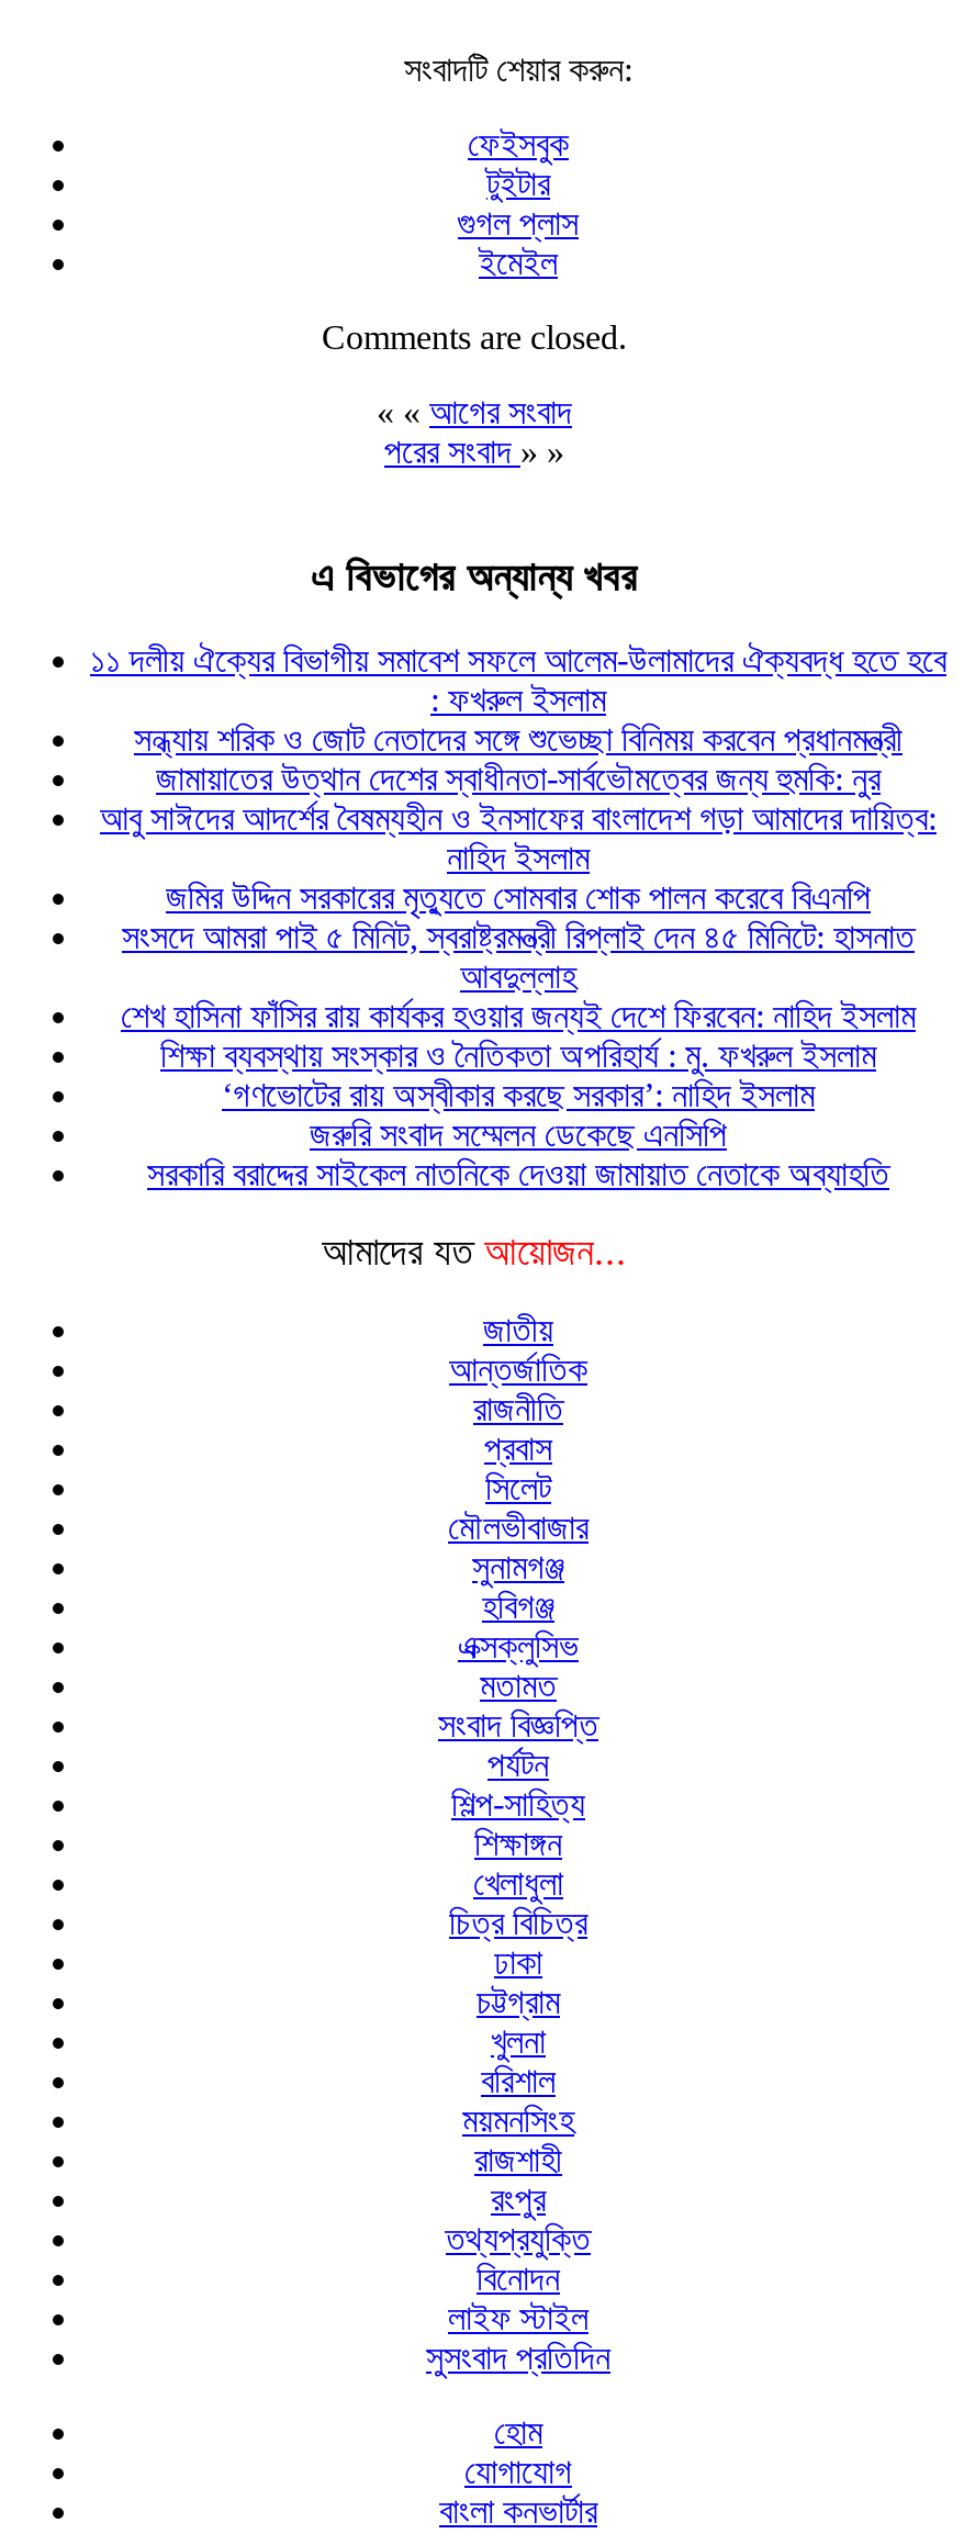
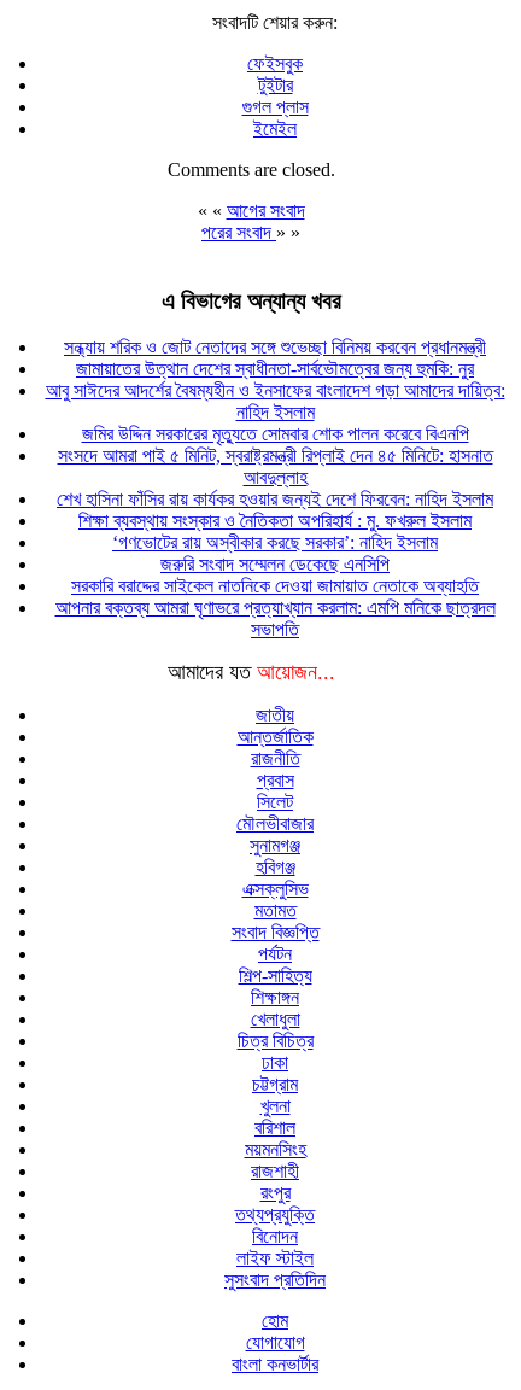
[90,642,946,718] ১১ দলীয় ঐক্যের বিভাগীয় সমাবেশ সফলে আলেম-উলামাদের ঐক্যবদ্ধ হতে হবে | : ফখরুল ইসলাম -> none
moved [100,721,937,1193] -> [45,337,505,596]: সন্ধ্যায় শরিক ও জোট নেতাদের সঙ্গে শুভেচ্ছা বিনিময় করবেন প্রধানমন্ত্রী | আবু সাঈদের আদর্শের বৈষম্যহীন ও ইনসাফের বাংলাদেশ গড়া আমাদের দায়িত্ব: | নাহিদ ইসলাম | ... | জরুরি সংবাদ সম্মেলন ডেকেছে এনসিপি | সরকারি বরাদ্দের সাইকেল নাতনিকে দেওয়া জামায়াত নেতাকে অব্যাহতি
none -> [55,598,495,640] আপনার বক্তব্য আমরা ঘৃণাভরে প্রত্যাখ্যান করলাম: এমপি মনিকে ছাত্রদল | সভাপতি

